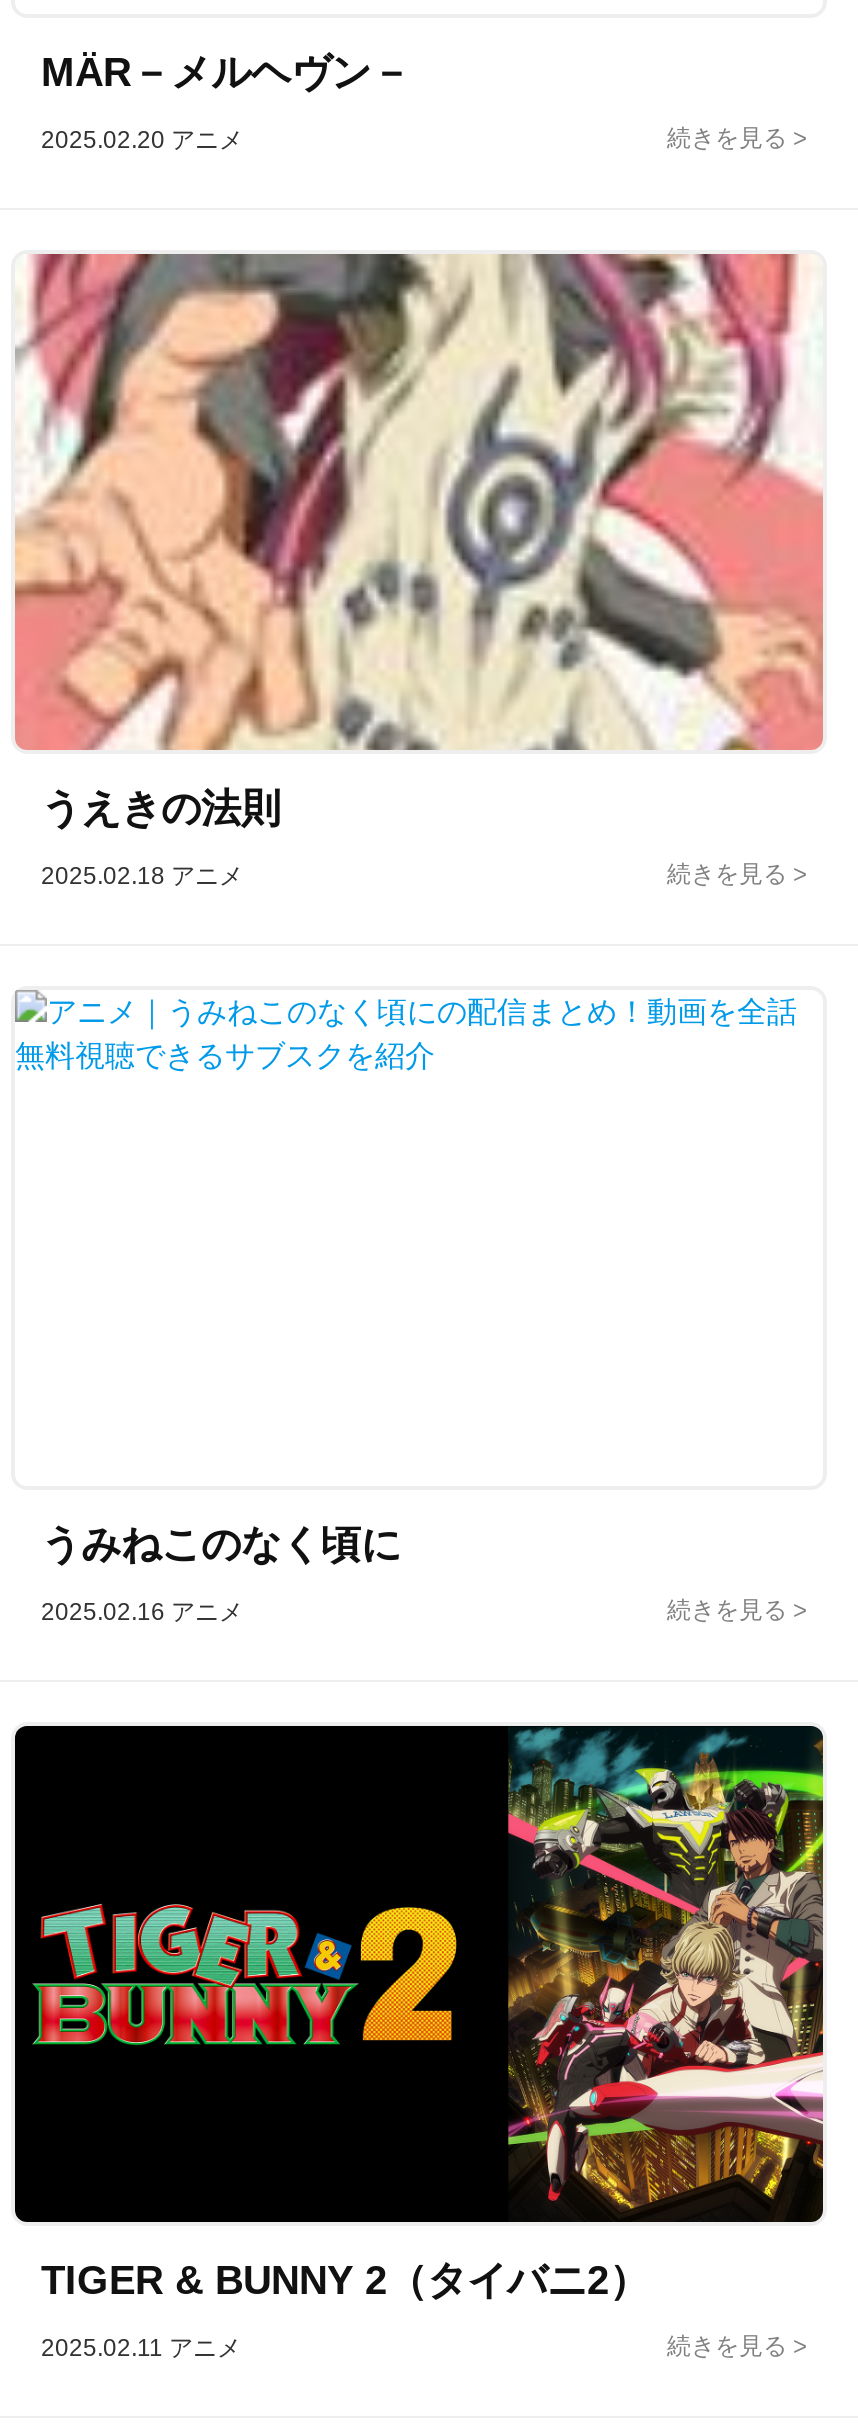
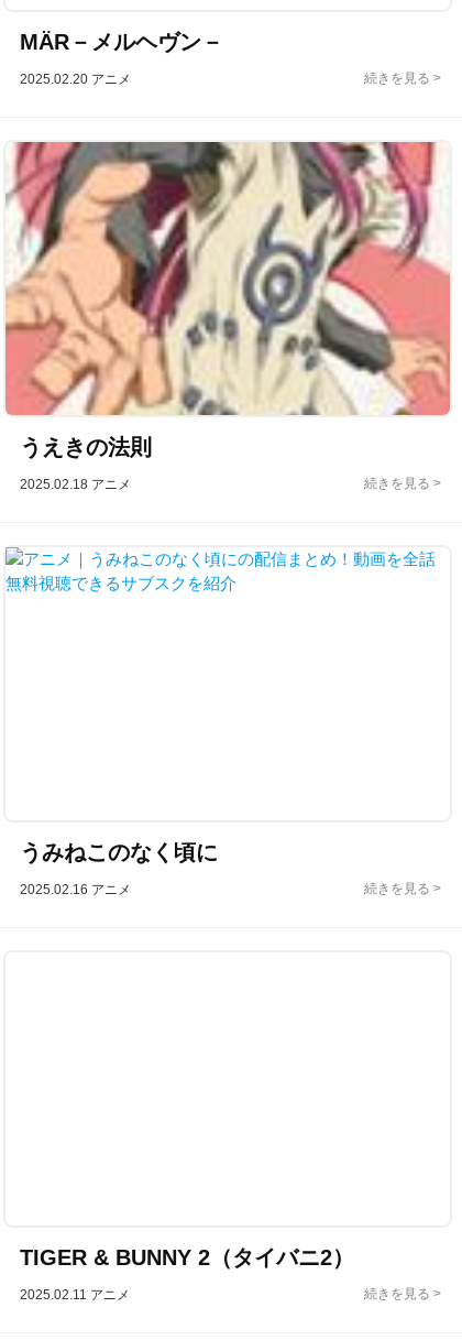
[13,1724,825,2224] [image] -> none

